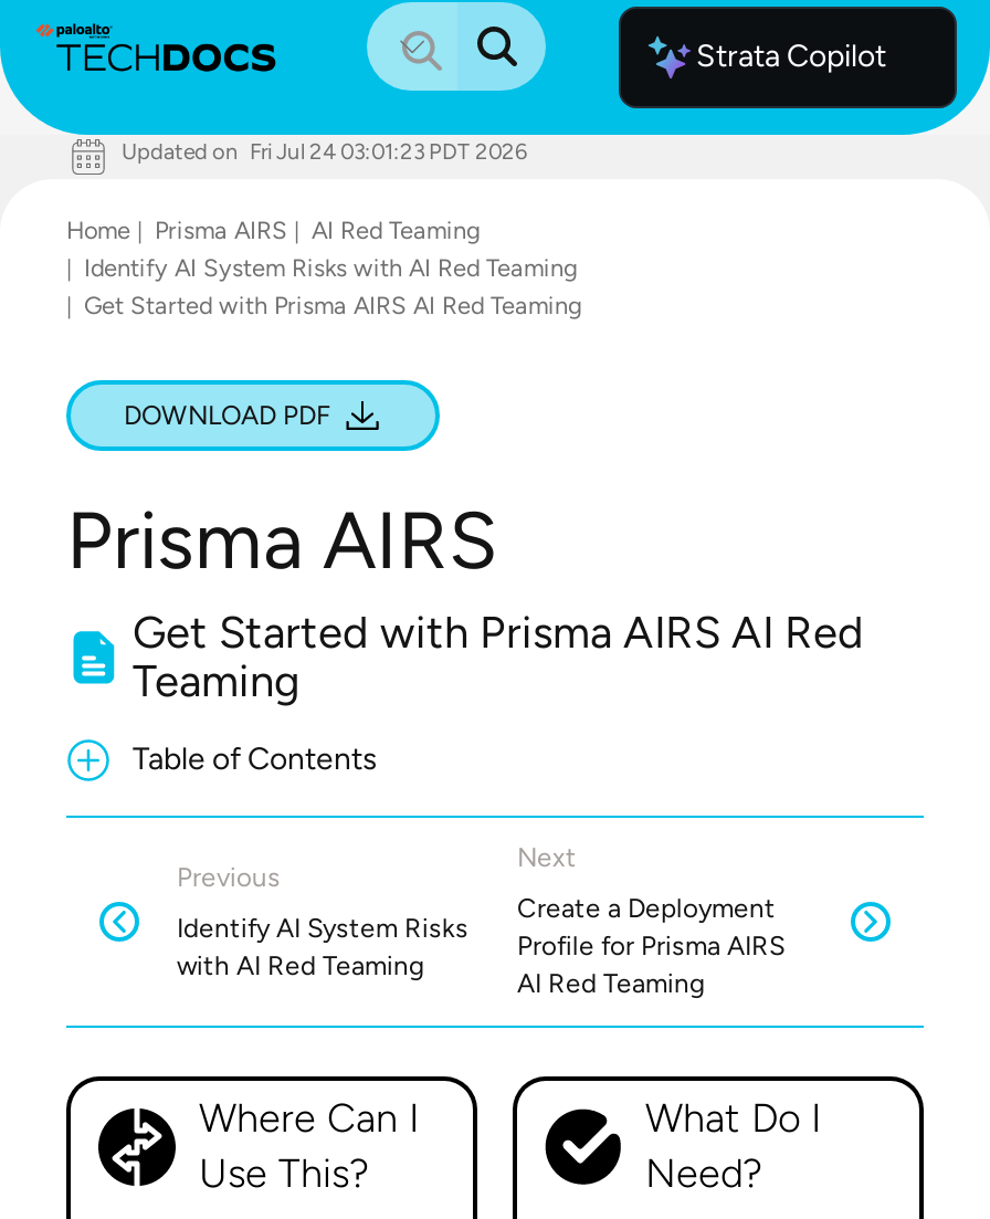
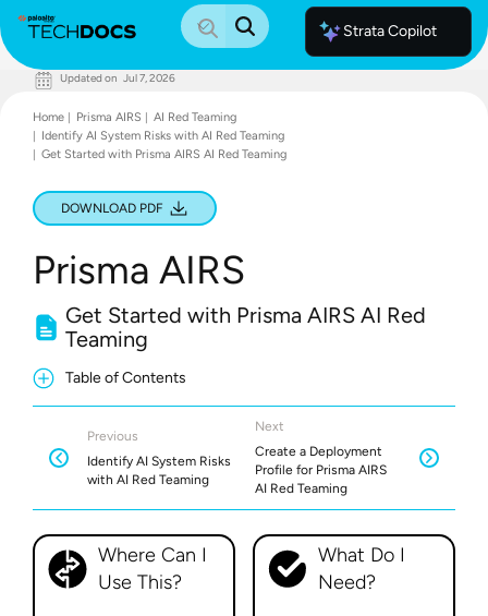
[122,136,528,165] Updated on Fri Jul 24 03:01:23 PDT 2026 -> [60,70,175,84] Updated on Jul 7, 2026

